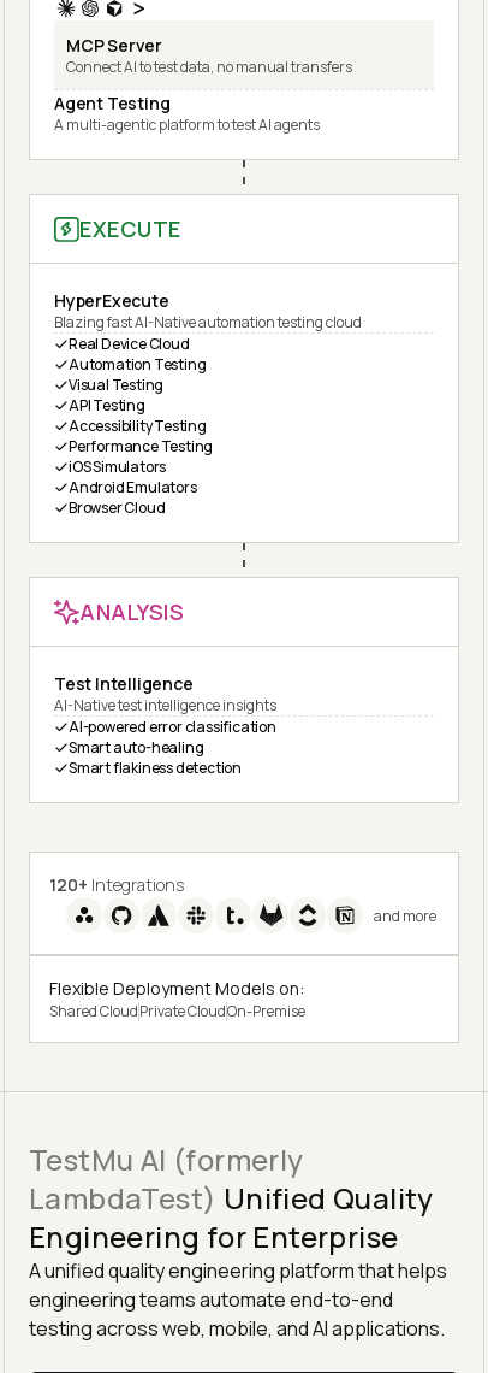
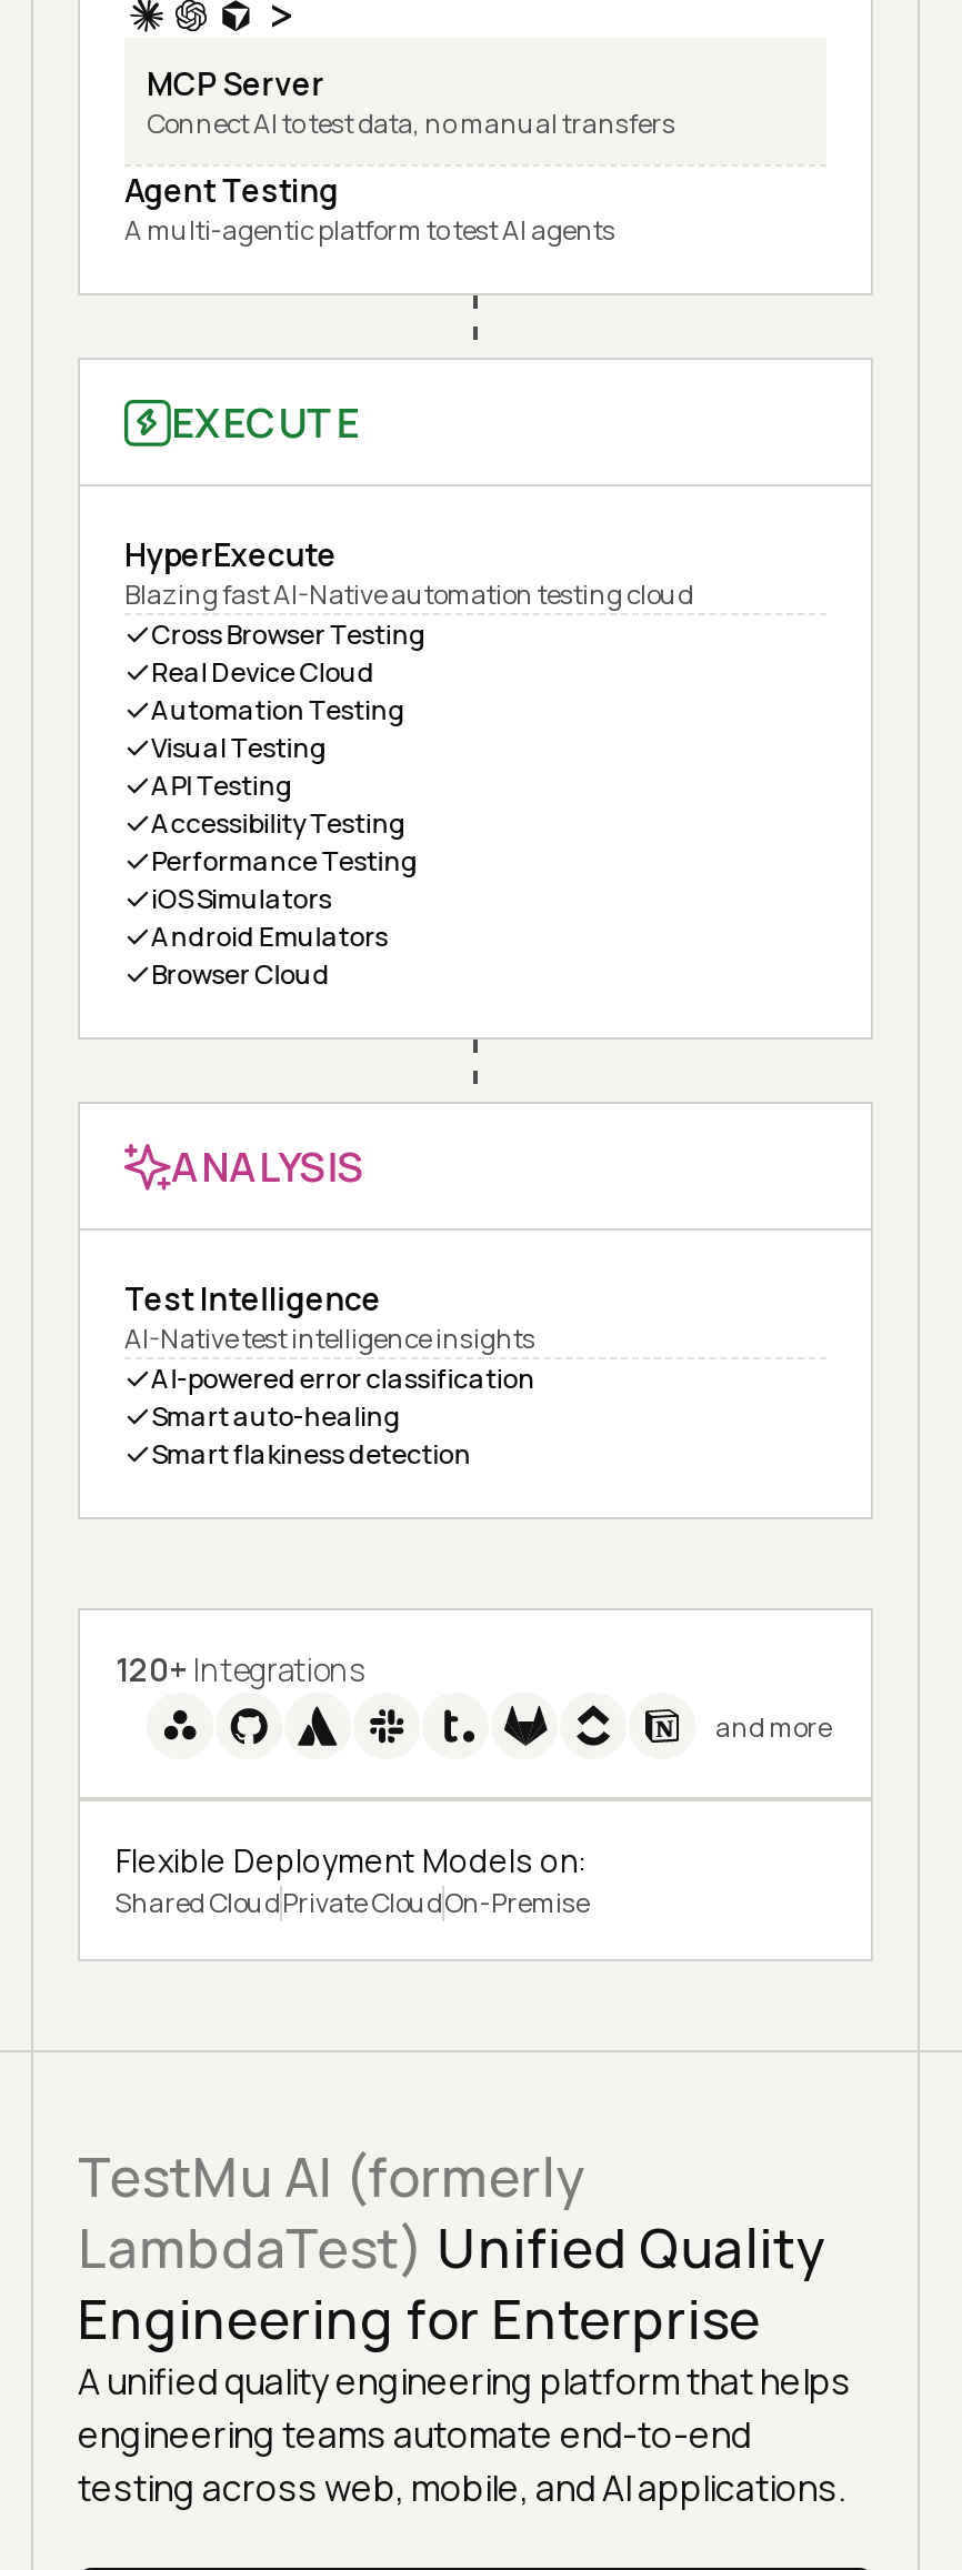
none -> [151,616,426,653] Cross Browser Testing

